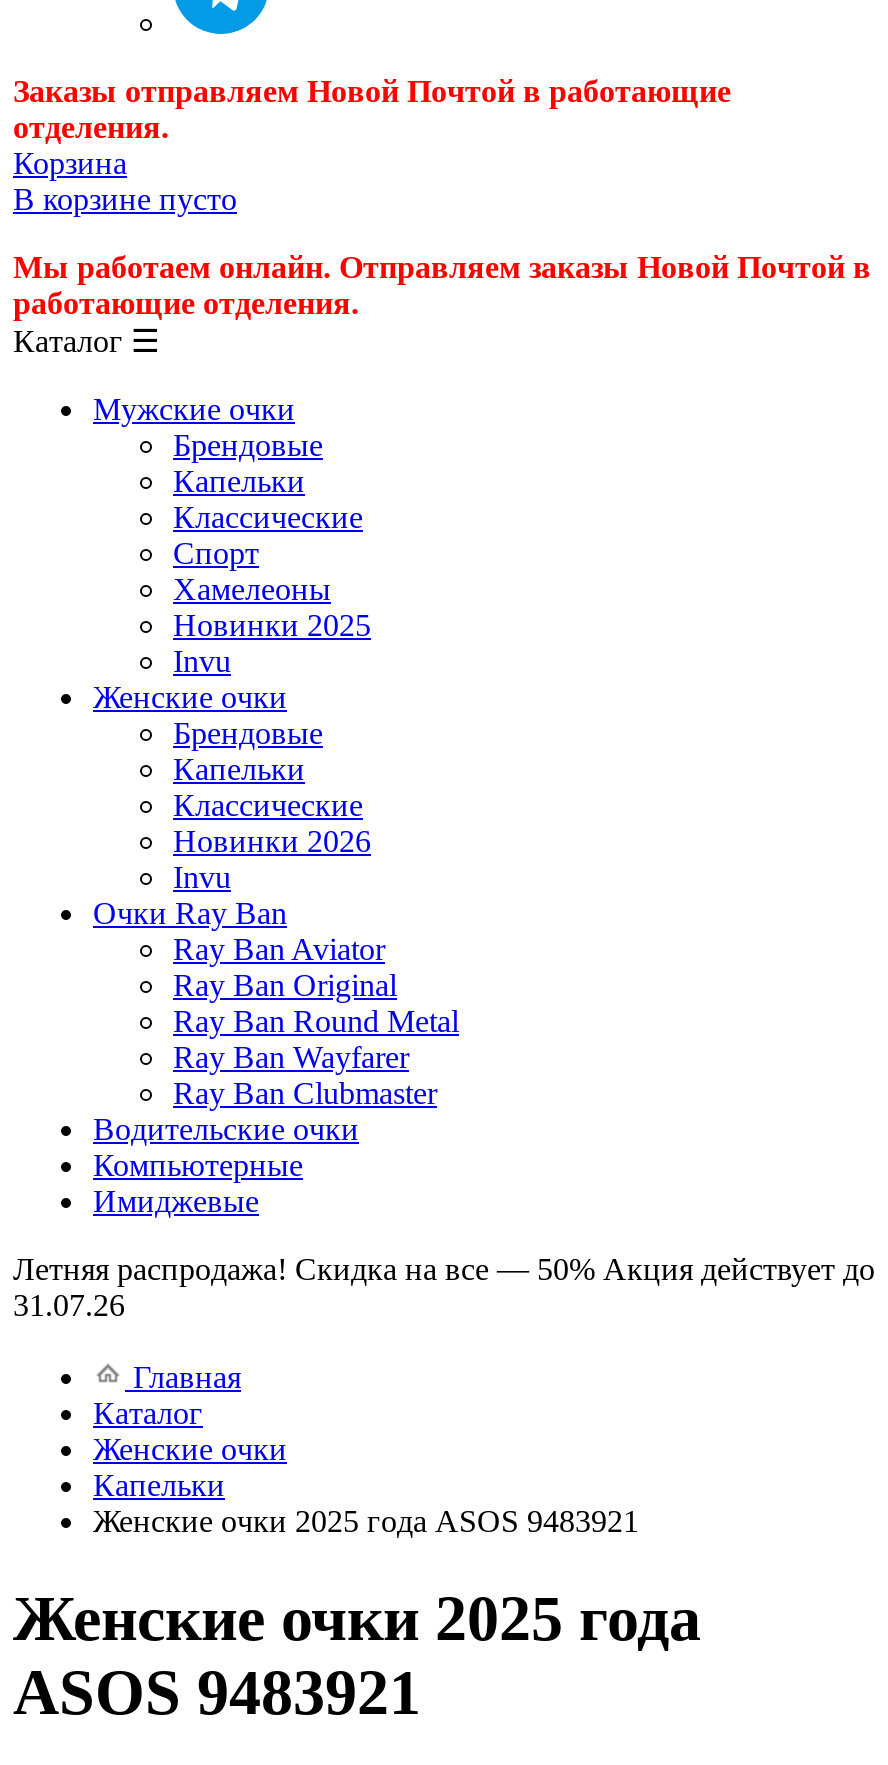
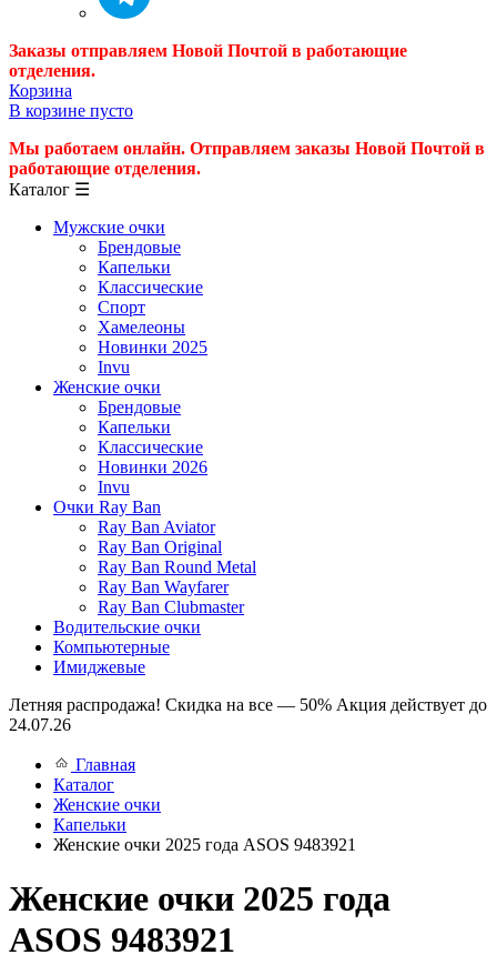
[13,1288,125,1322] 31.07.26 -> [9,715,71,734] 24.07.26

